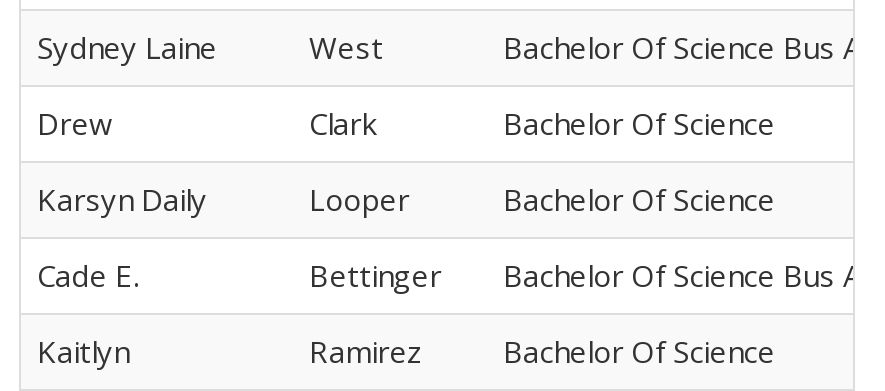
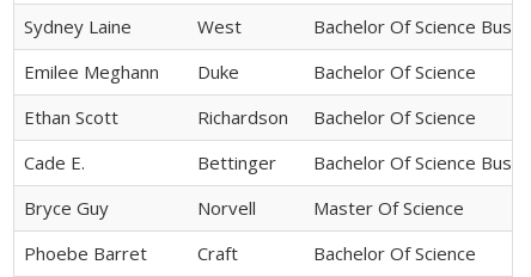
[37,102,375,142] Drew | Clark -> [24,59,239,83] Emilee Meghann | Duke
[37,178,409,218] Karsyn Daily | Looper -> [24,104,288,128] Ethan Scott | Richardson
[37,330,423,370] Kaitlyn | Ramirez -> [24,195,464,264] Bryce Guy | Norvell | Master Of Science | Phoebe Barret | Craft

